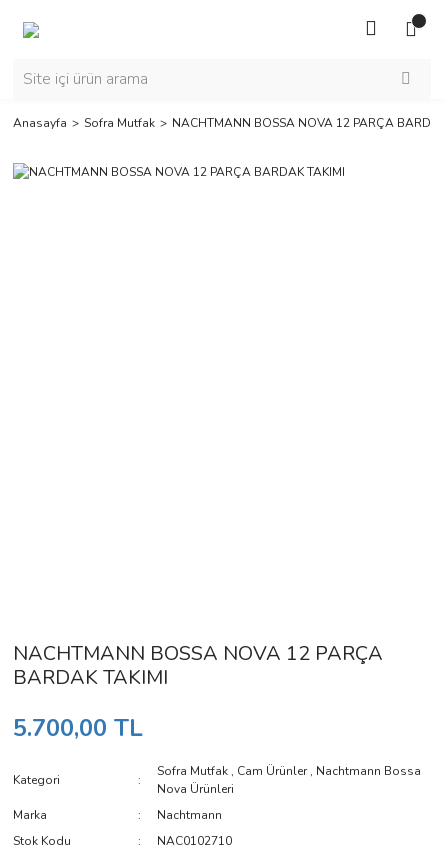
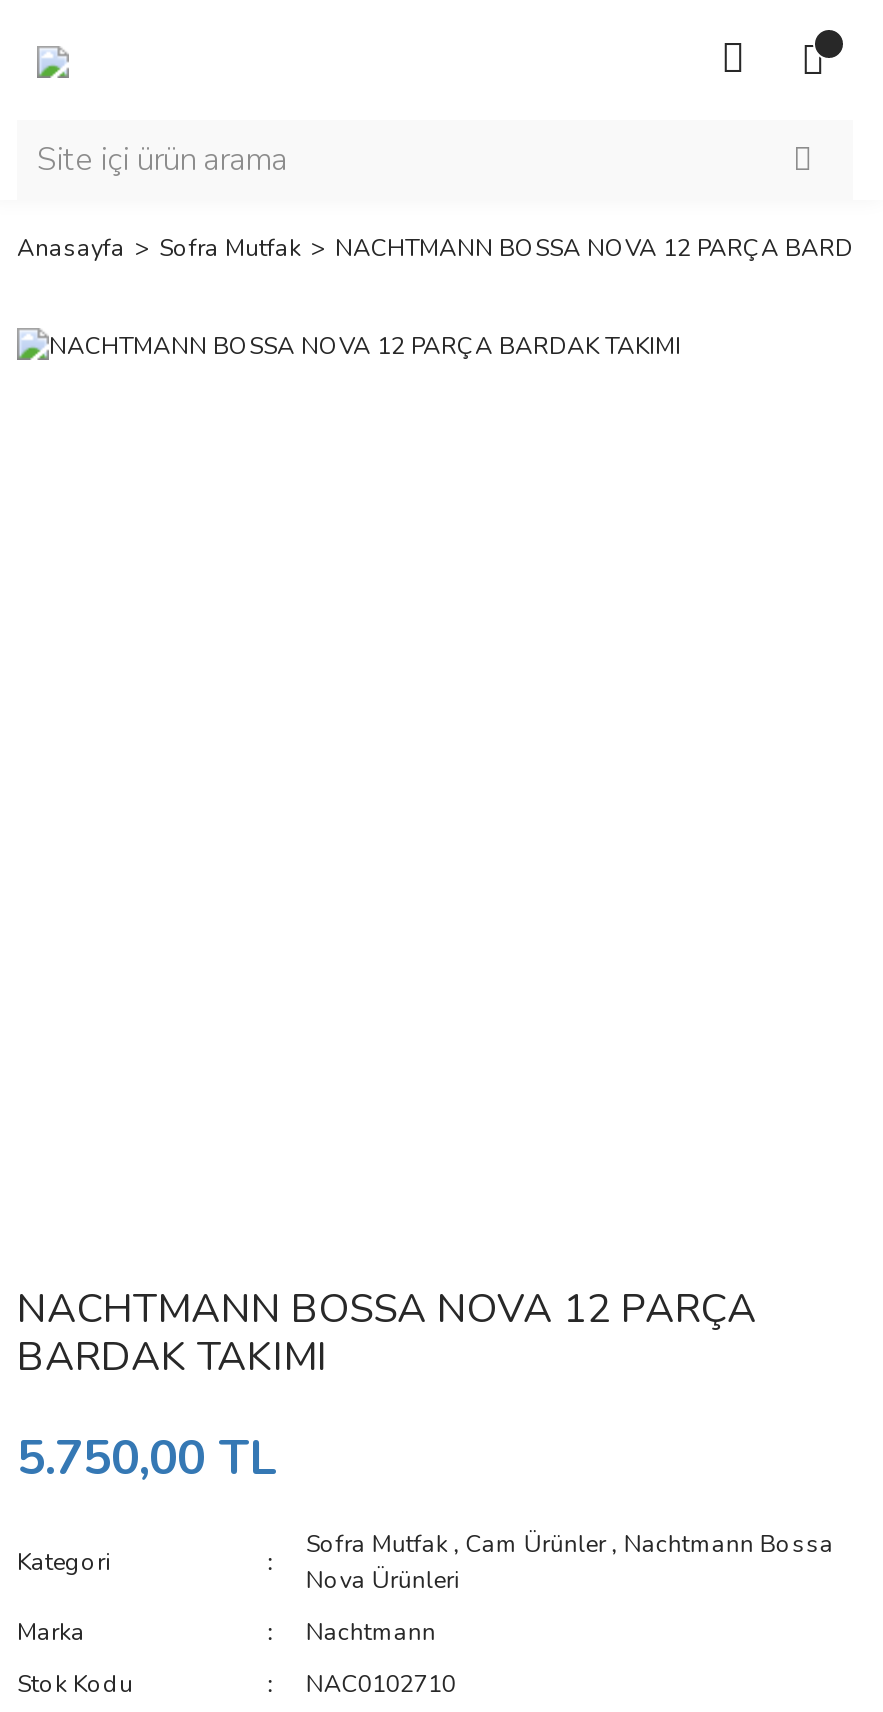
[13,712,143,744] 5.700,00 TL -> [17,1426,277,1490] 5.750,00 TL

